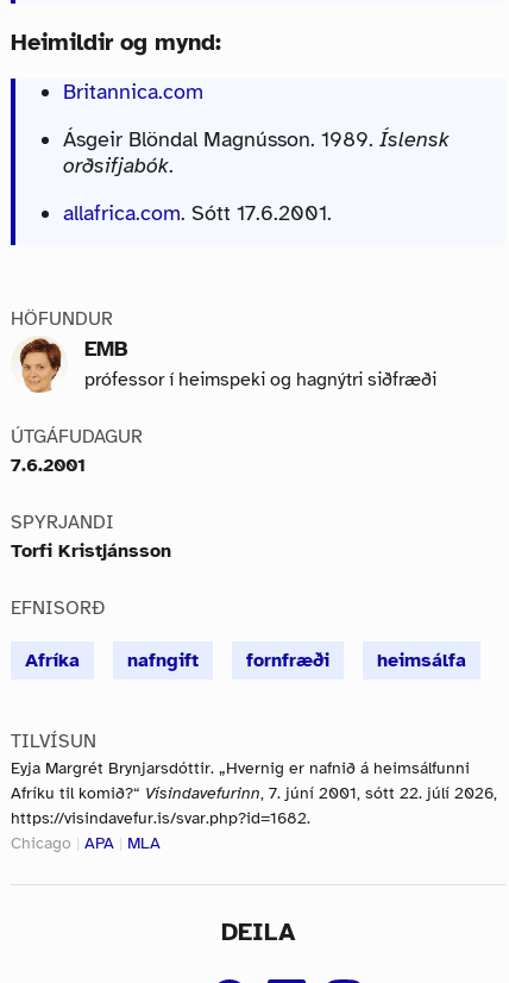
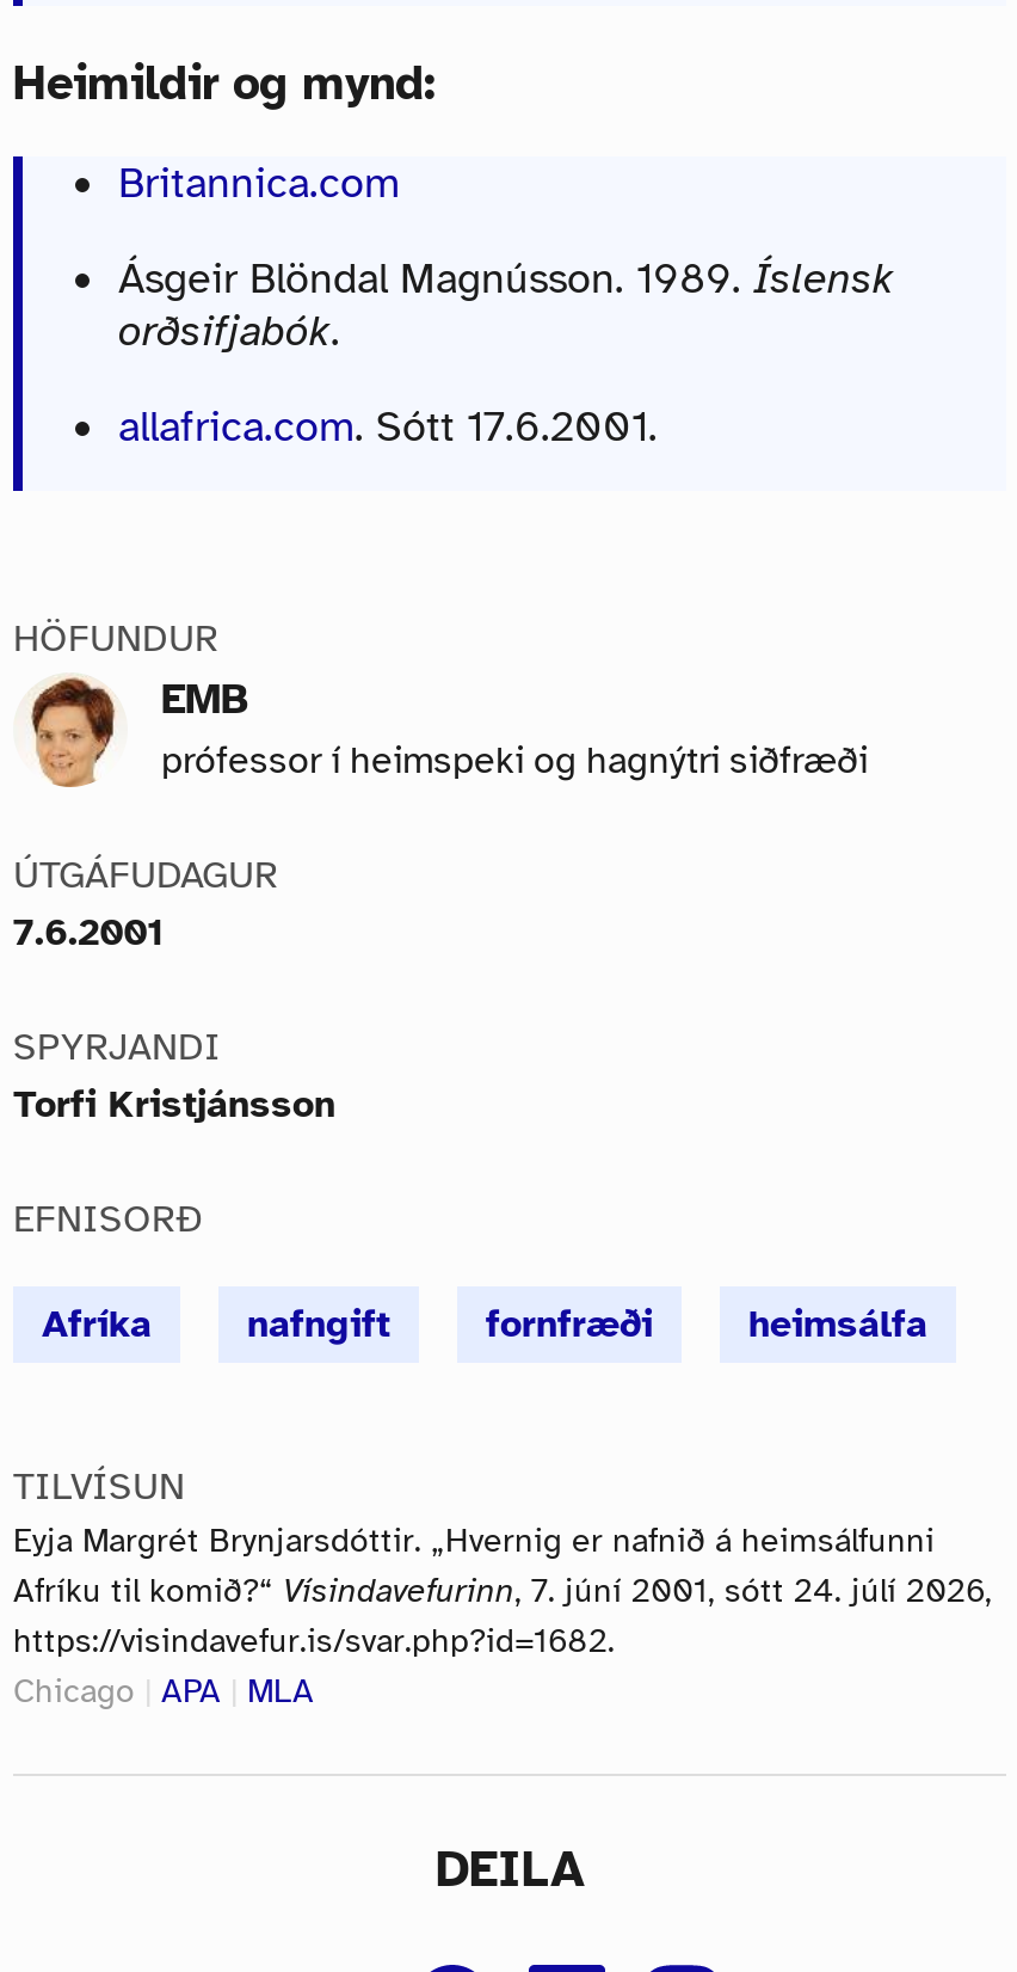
[11,783,497,803] Afríku til komið?“Vísindavefurinn, 7. júní 2001, sótt 22. júlí 2026, -> [13,1571,992,1611] Afríku til komið?“Vísindavefurinn, 7. júní 2001, sótt 24. júlí 2026,

